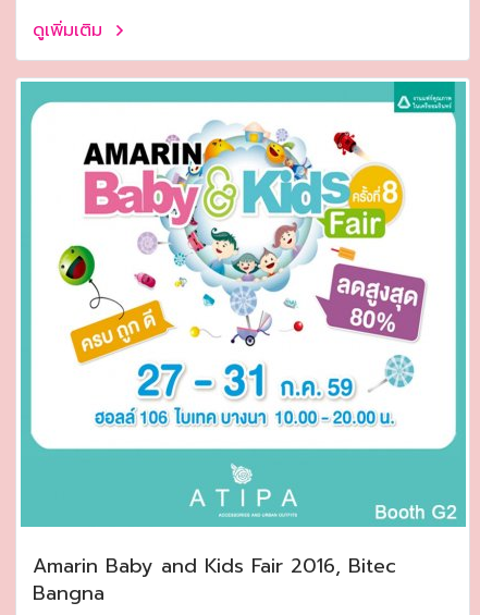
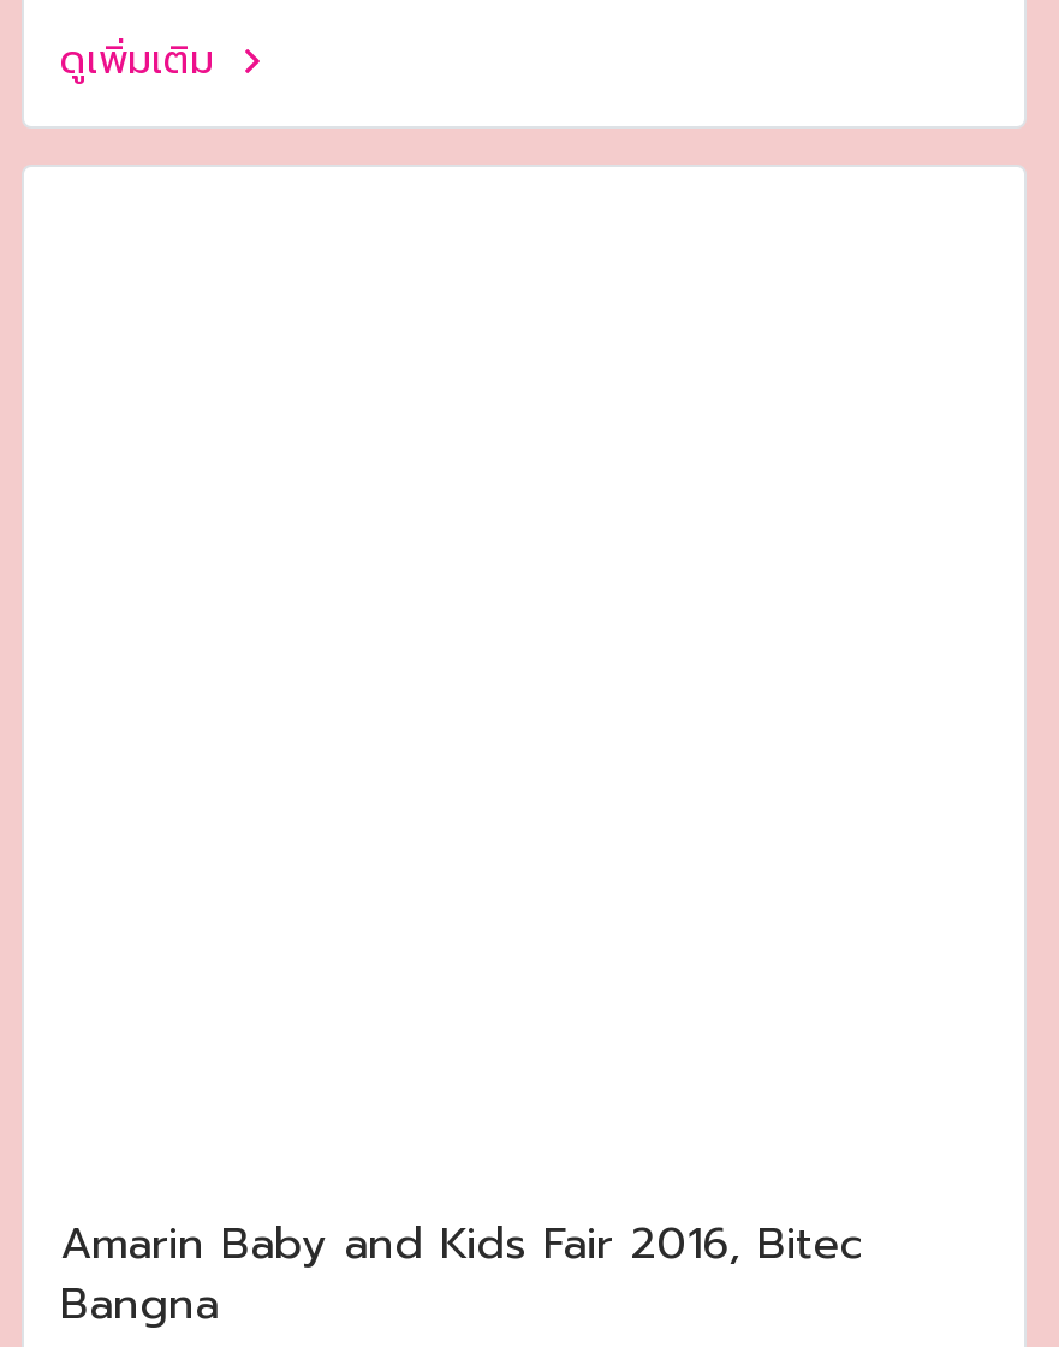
[20,81,467,528] [image] -> none

